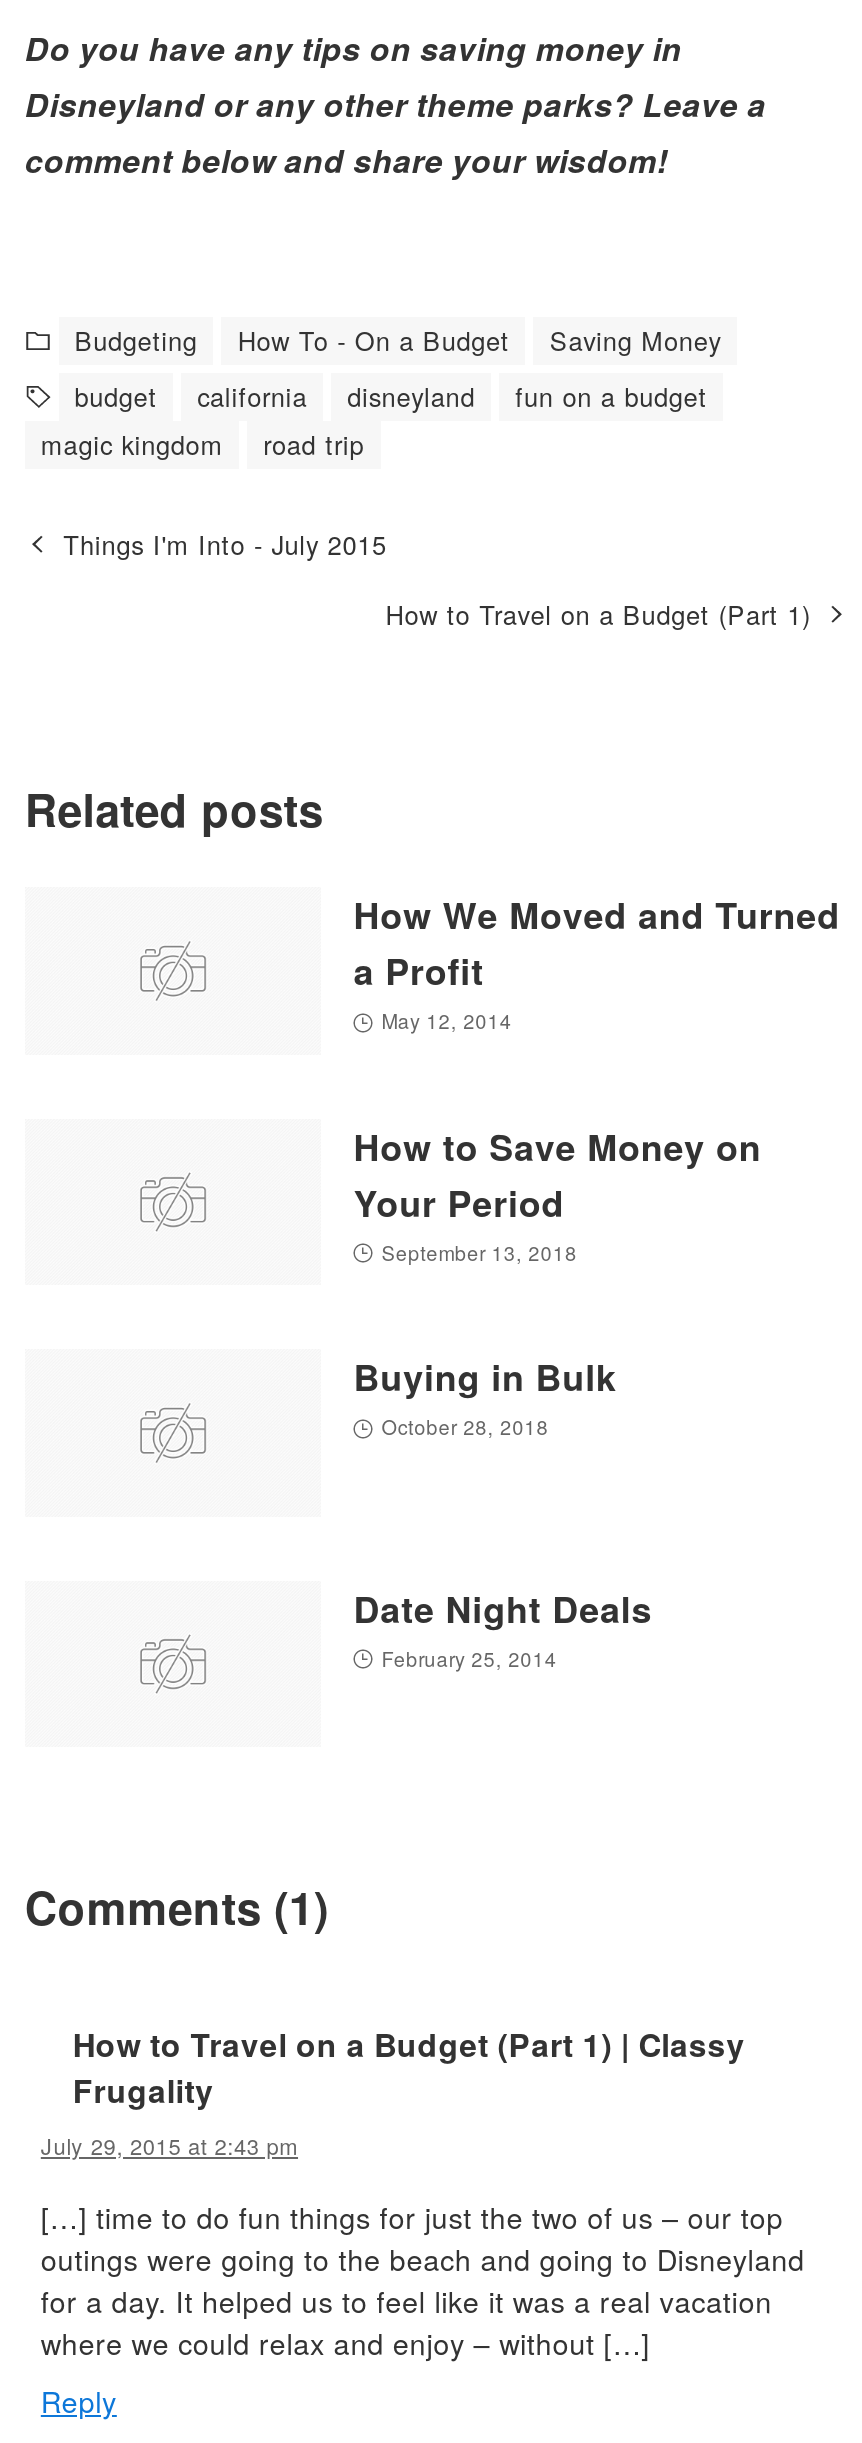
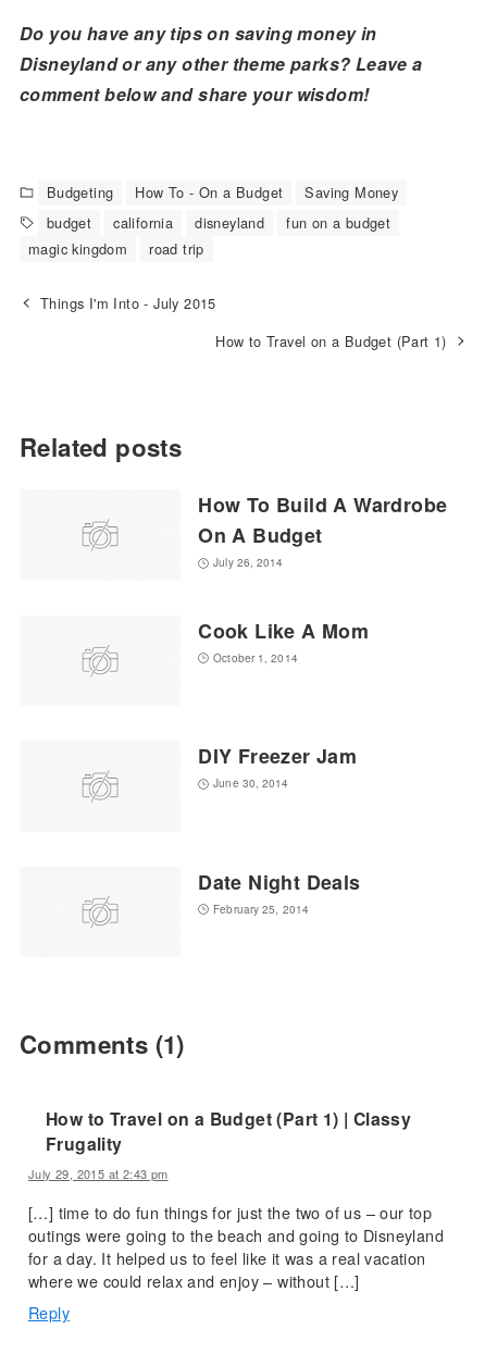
[354,890,840,1036] How We Moved and Turned | a Profit | May 12, 2014 -> [198,491,447,570] How To Build A Wardrobe | On A Budget | July 26, 2014
[354,1121,762,1267] How to Save Money on | Your Period | September 13, 2018 -> [198,616,369,665] Cook Like A Mom | October 1, 2014
[354,1352,617,1442] Buying in Bulk | October 28, 2018 -> [198,742,357,791] DIY Freezer Jam | June 30, 2014

